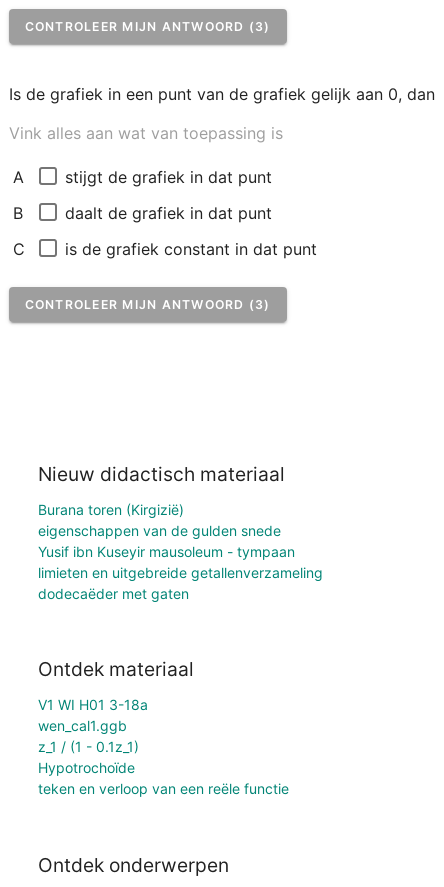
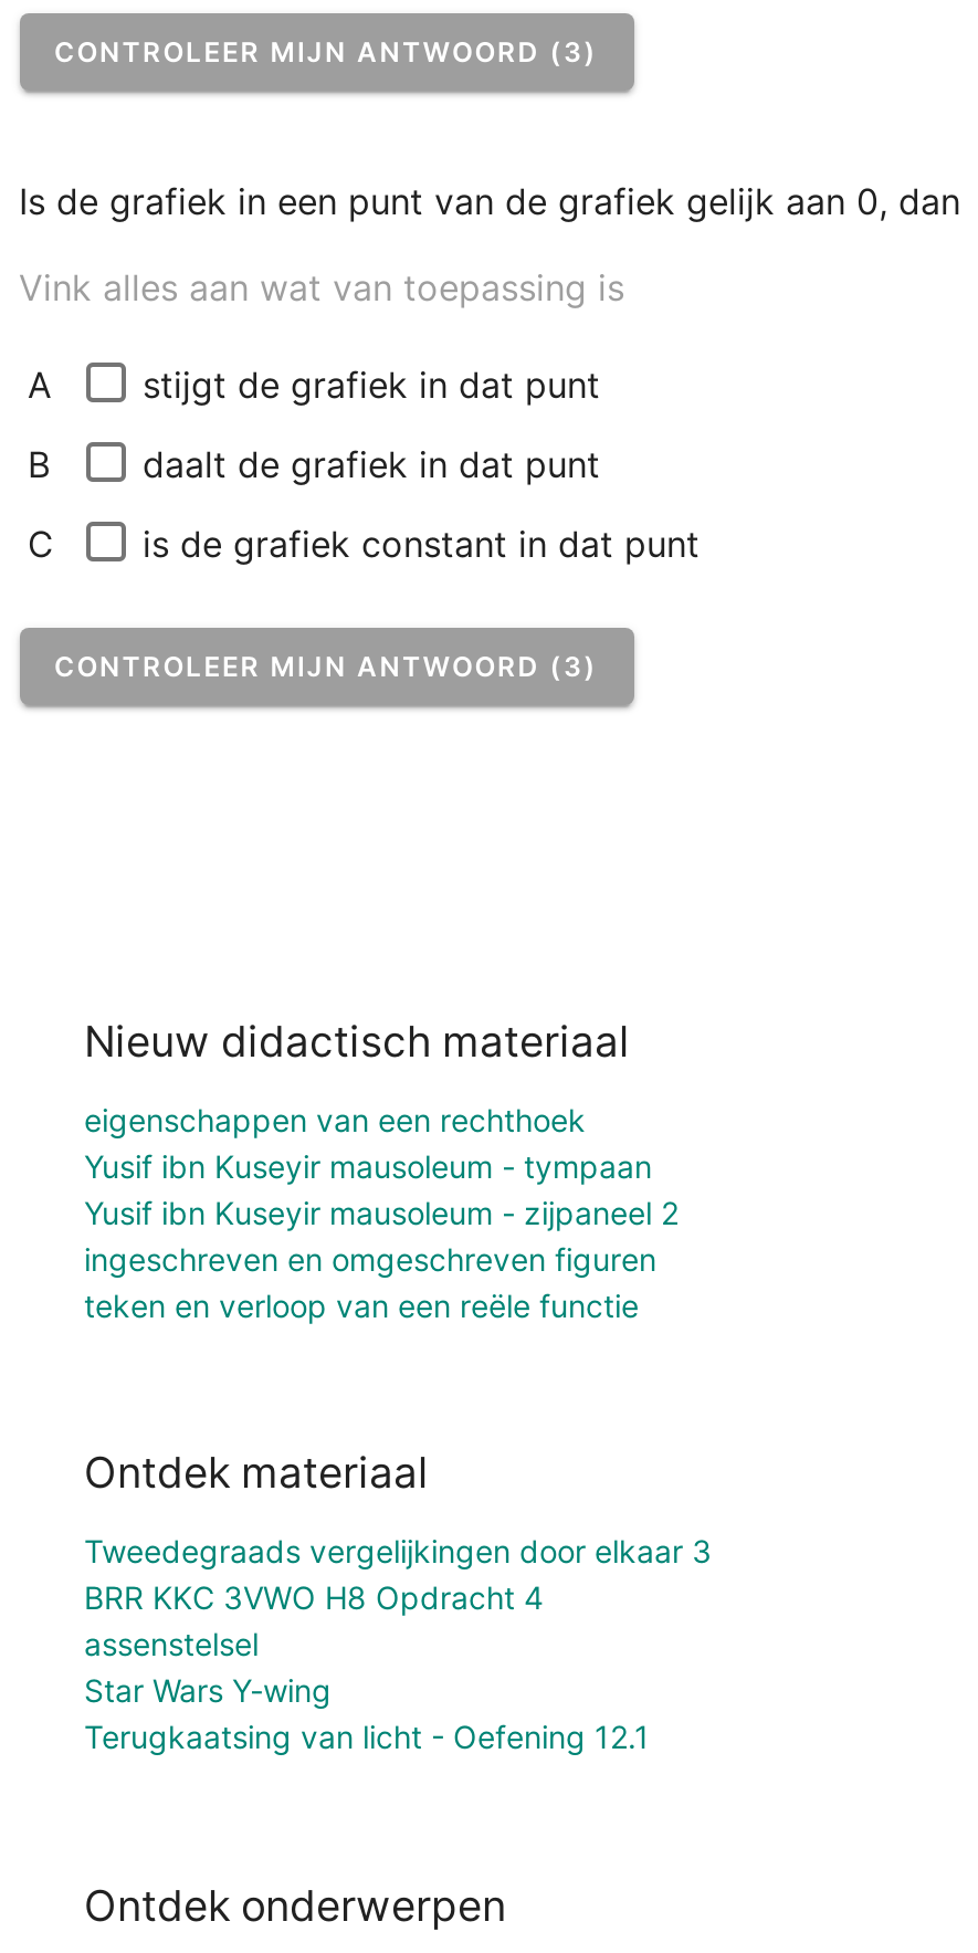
[38,501,281,539] Burana toren (Kirgizië) | eigenschappen van de gulden snede -> [84,1100,586,1138] eigenschappen van een rechthoek
moved [38,543,295,560] -> [84,1147,652,1184]: Yusif ibn Kuseyir mausoleum - tympaan
[38,564,323,602] limieten en uitgebreide getallenverzameling | dodecaëder met gaten -> [84,1193,679,1277] Yusif ibn Kuseyir mausoleum - zijpaneel 2 | ingeschreven en omgeschreven figuren
[38,696,148,776] V1 WI H01 3-18a | wen_cal1.ggb | z_1 / (1 - 0.1z_1) | Hypotrochoïde -> [84,1533,712,1756] Tweedegraads vergelijkingen door elkaar 3 | BRR KKC 3VWO H8 Opdracht 4 | assenstelsel | Star Wars Y-wing | Terugkaatsing van licht - Oefening 12.1
moved [38,780,289,797] -> [84,1286,639,1324]: teken en verloop van een reële functie

